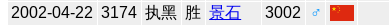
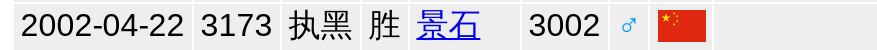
[11,4,241,21] 2002-04-22 3174 执黑 胜 景石 -> [20,7,480,41] 2002-04-22 3173 执黑 胜 景石

